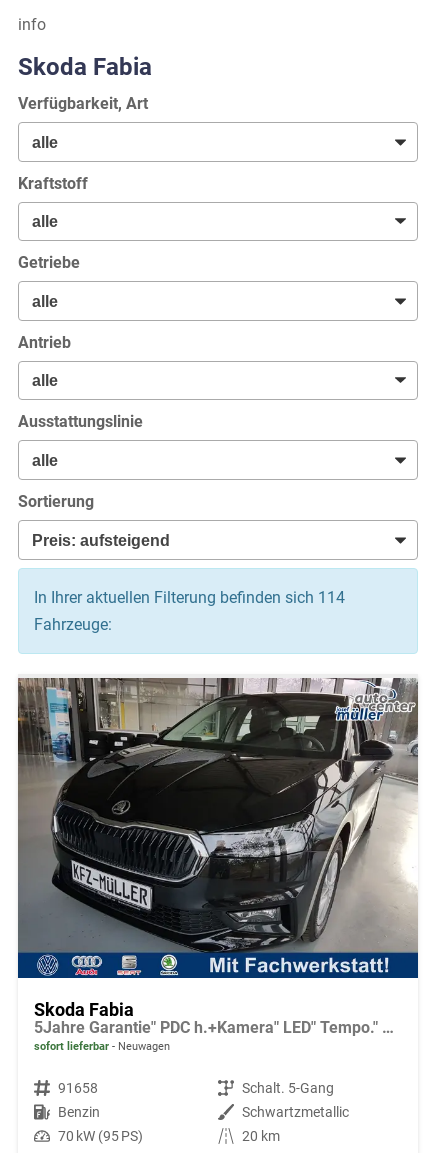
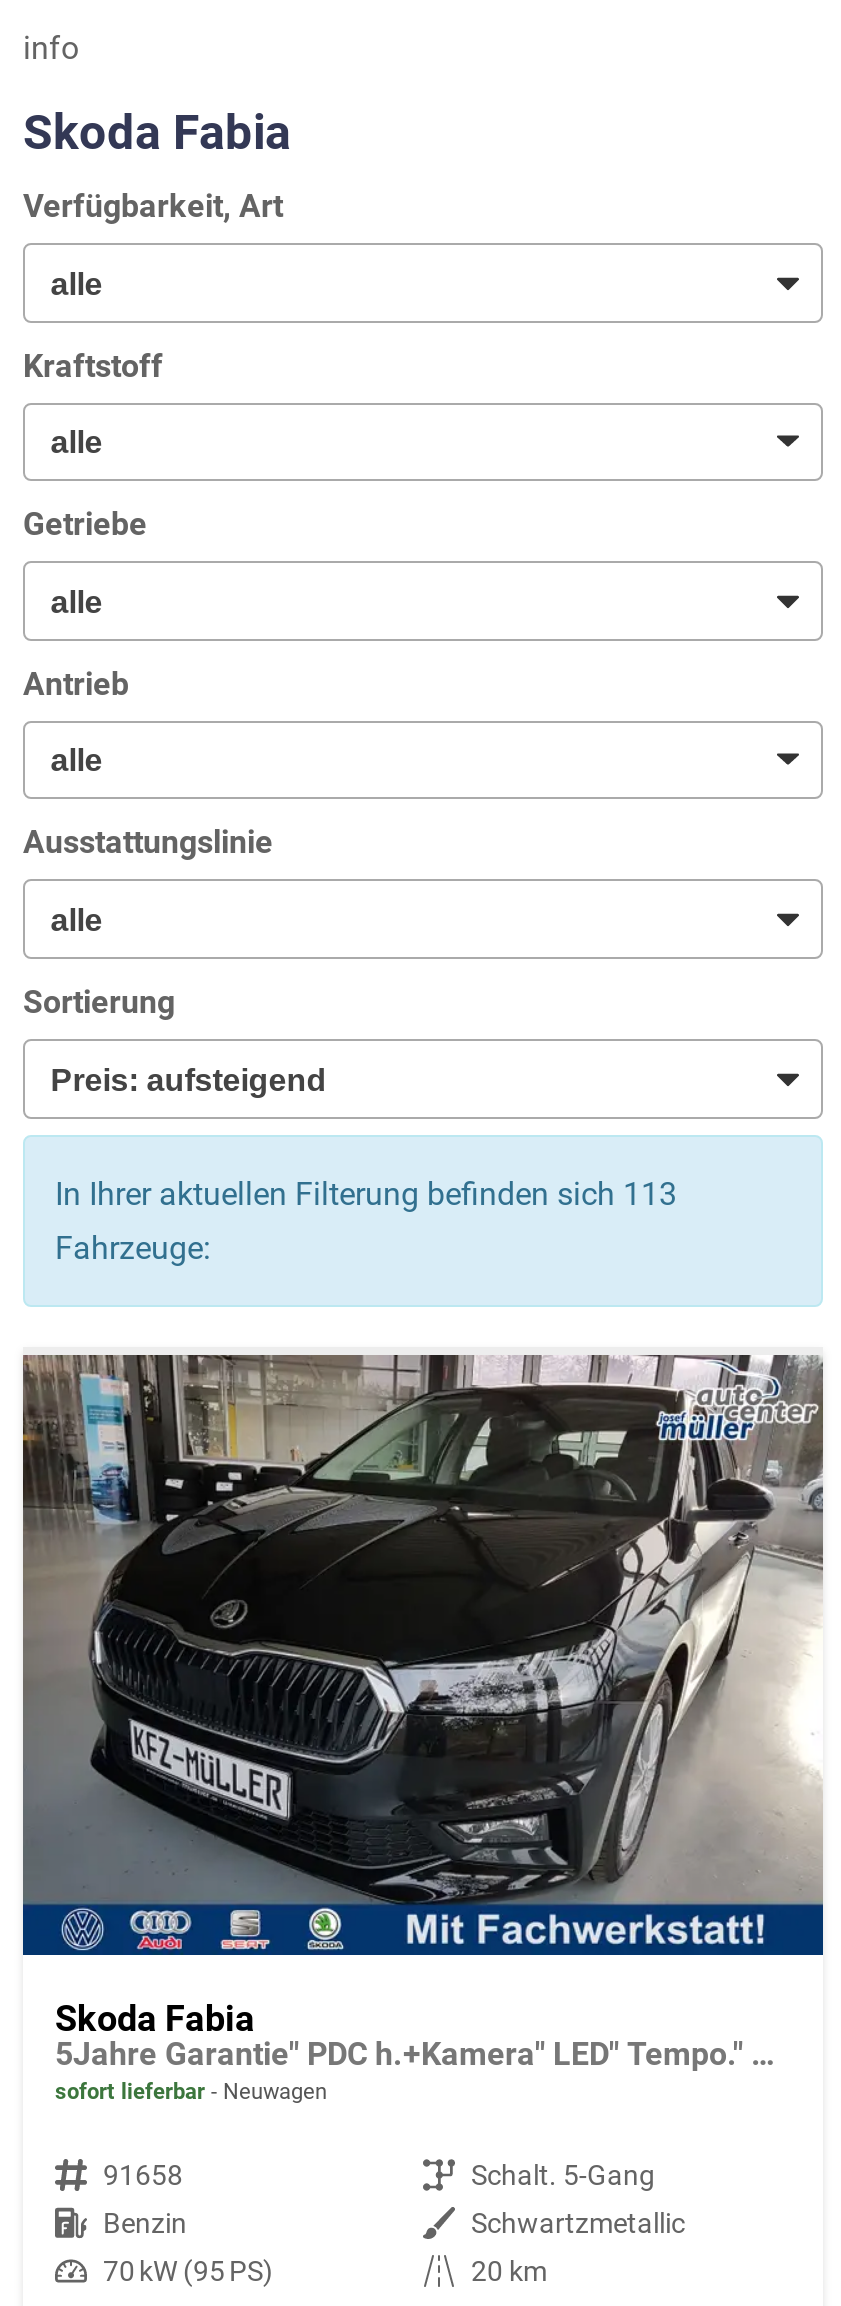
[34,587,345,606] In Ihrer aktuellen Filterung befinden sich 114 -> [55,1174,677,1212] In Ihrer aktuellen Filterung befinden sich 113

